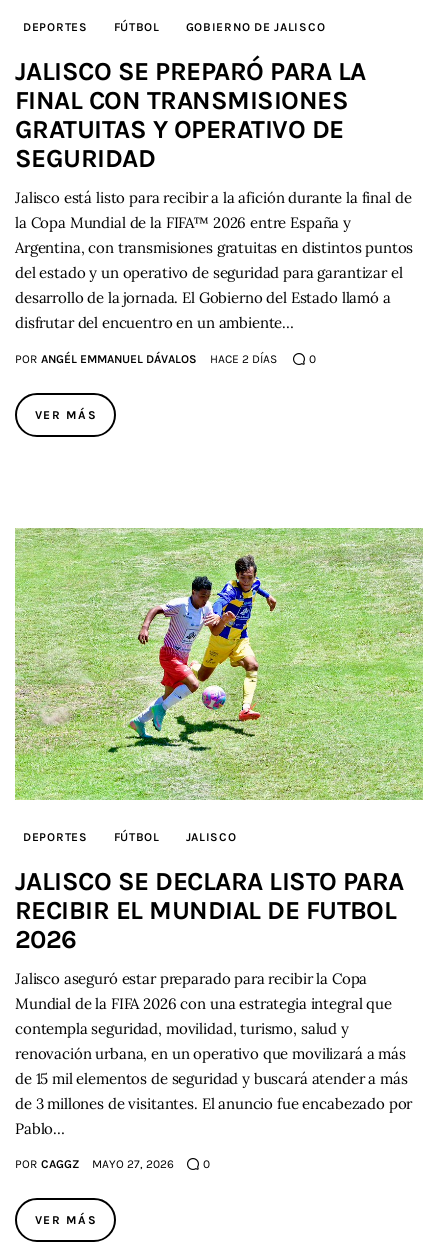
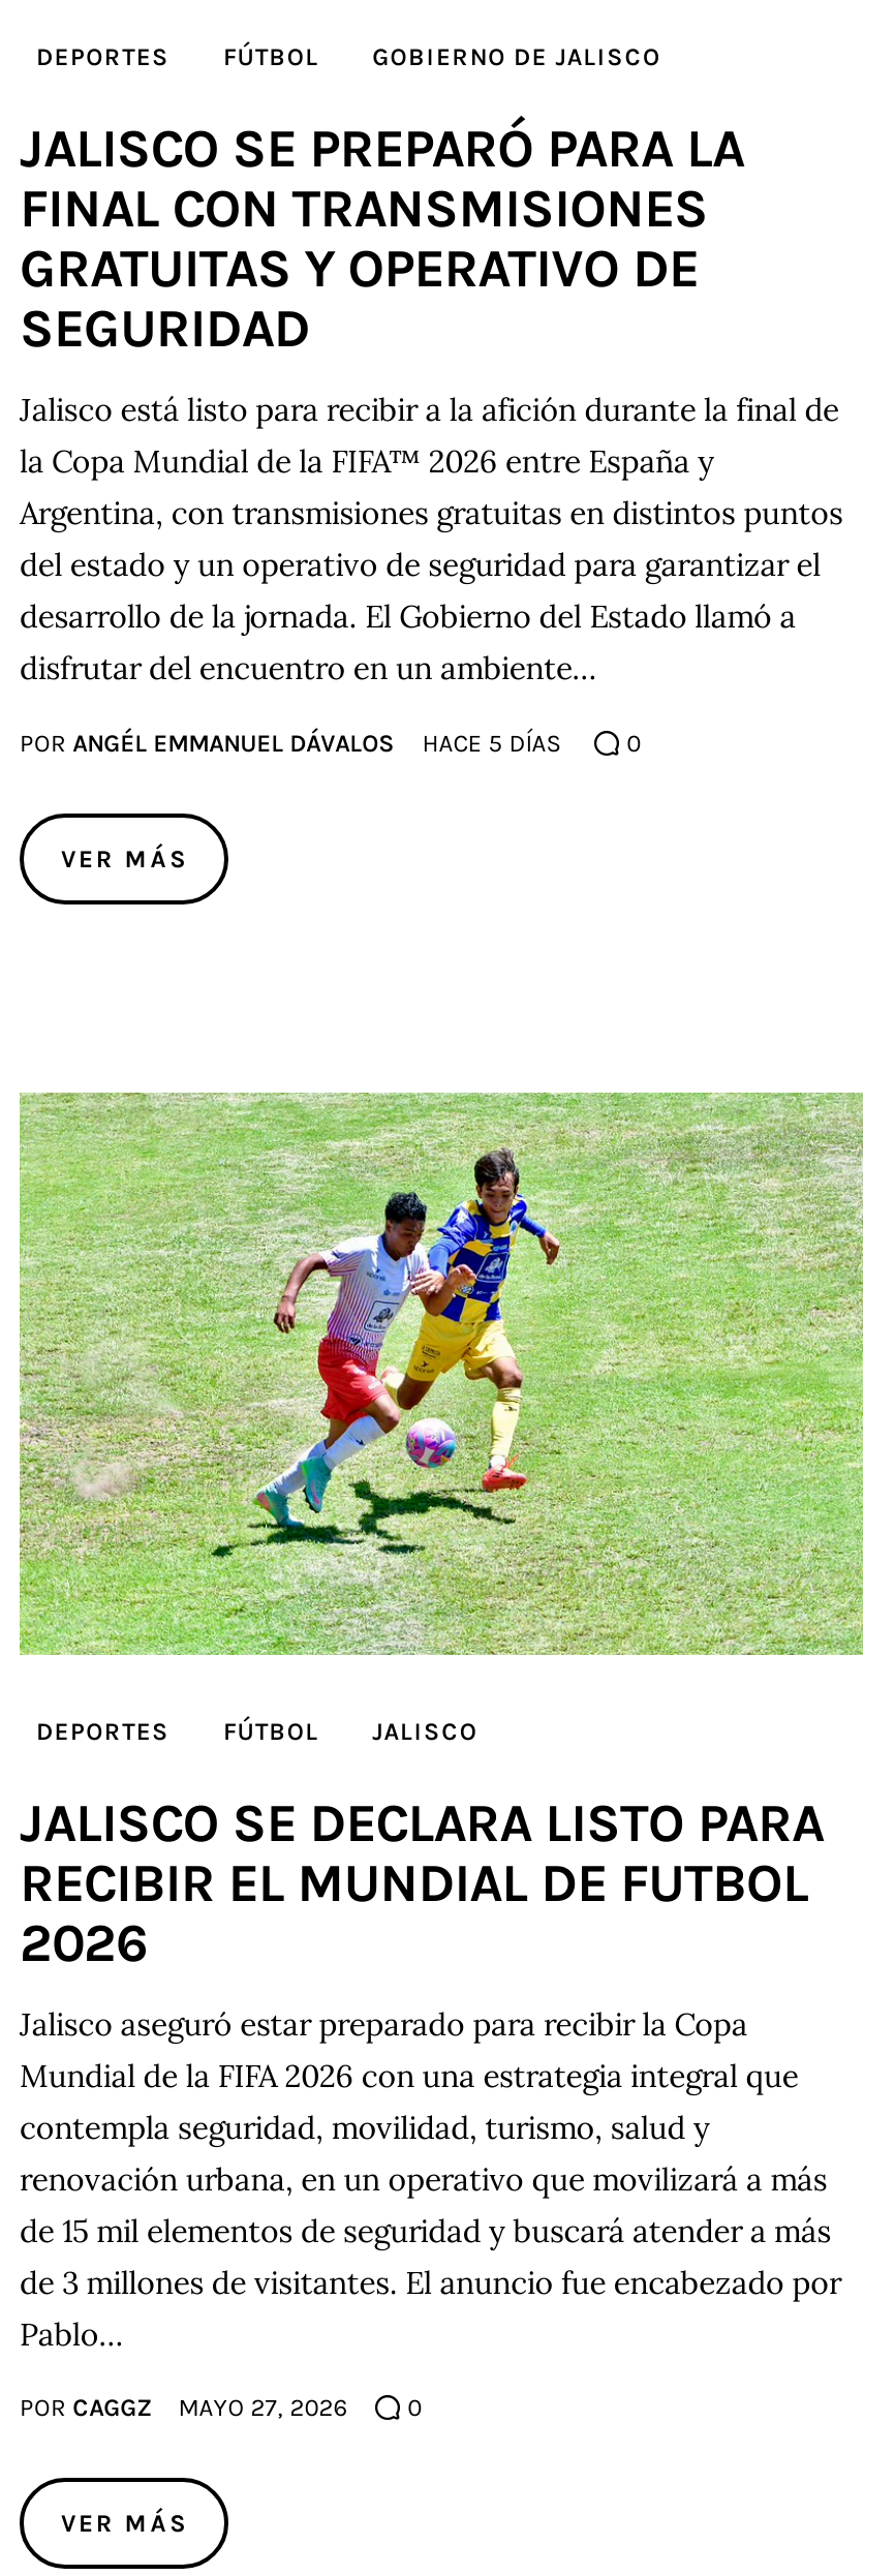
[15,352,280,366] POR ANGÉL EMMANUEL DÁVALOS HACE 2 DÍAS -> [20,728,567,757] POR ANGÉL EMMANUEL DÁVALOS HACE 5 DÍAS

